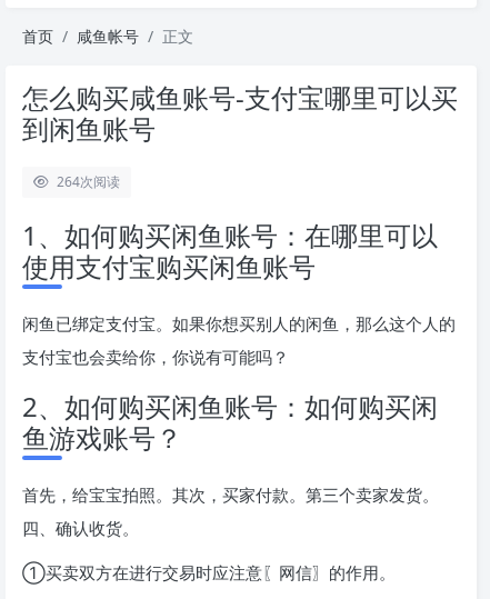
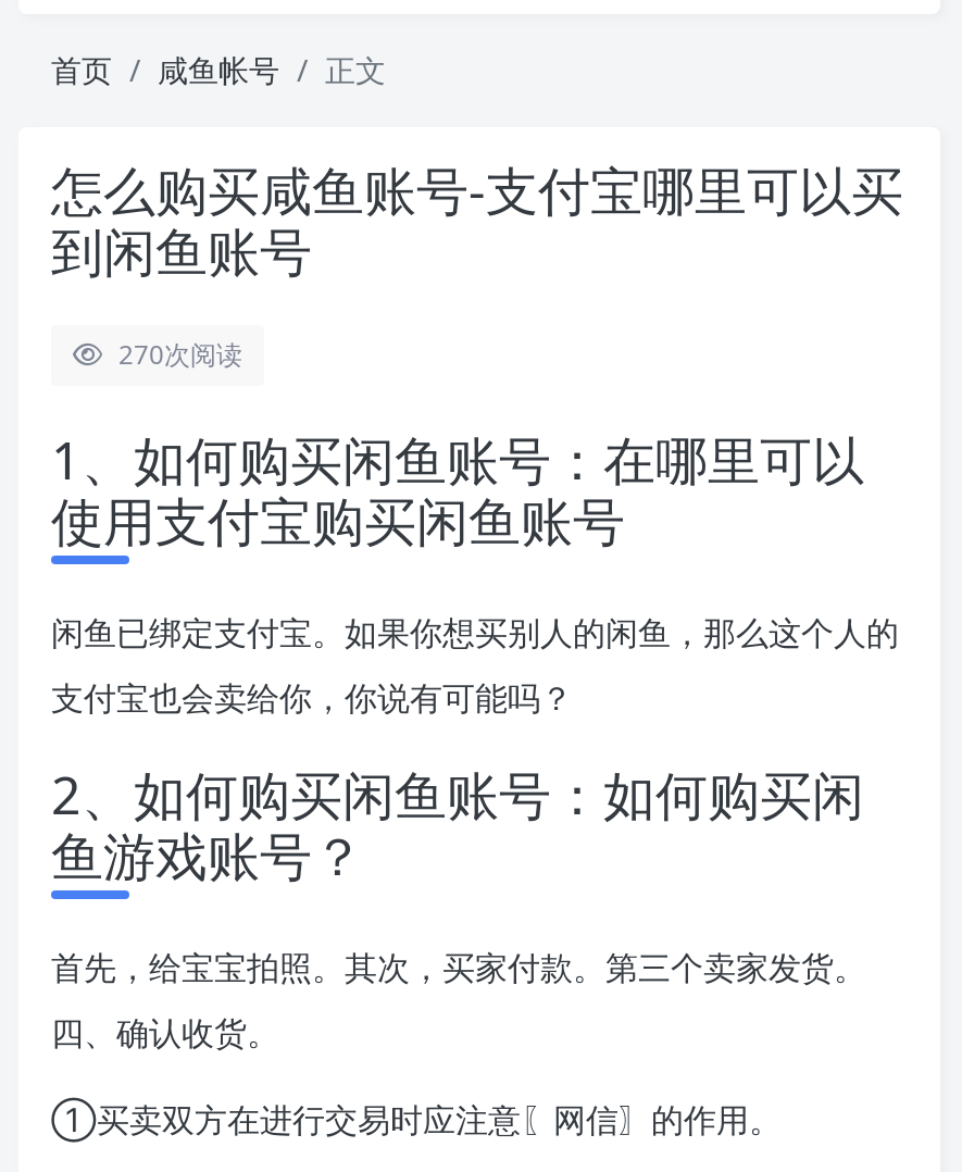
[57,172,120,191] 264次阅读 -> [118,336,242,373] 270次阅读

